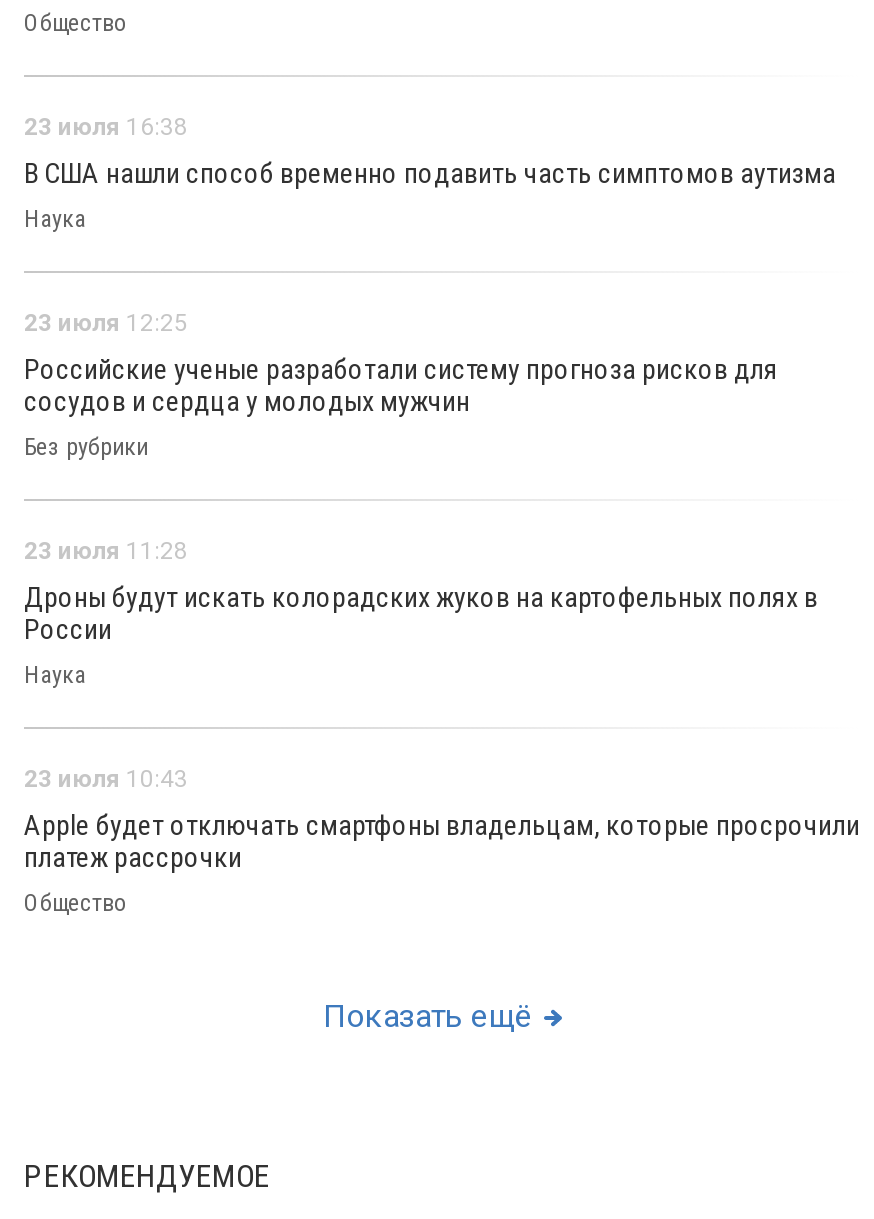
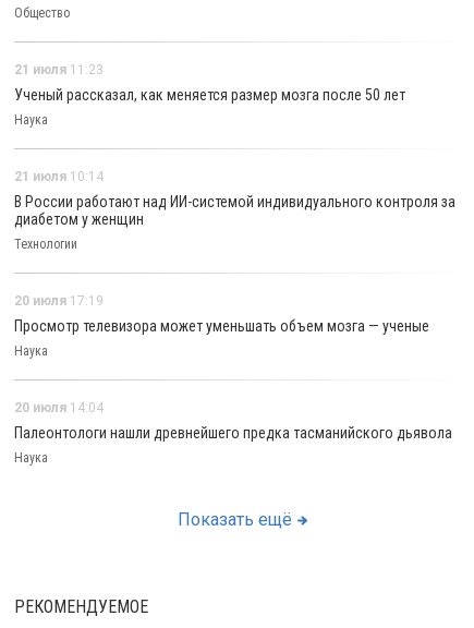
[24,113,188,141] 23 июля 16:38 -> [14,62,104,77] 21 июля 11:23
[24,157,836,189] В США нашли способ временно подавить часть симптомов аутизма -> [14,86,405,104] Ученый рассказал, как меняется размер мозга после 50 лет
[24,309,188,337] 23 июля 12:25 -> [14,169,104,184] 21 июля 10:14
[24,353,778,417] Российские ученые разработали систему прогноза рисков для | сосудов и сердца у молодых мужчин -> [14,193,455,228] В России работают над ИИ-системой индивидуального контроля за | диабетом у женщин
[24,433,148,461] Без рубрики -> [14,237,77,252] Технологии
[24,537,188,565] 23 июля 11:28 -> [14,293,104,309] 20 июля 17:19
[24,581,818,645] Дроны будут искать колорадских жуков на картофельных полях в | России -> [14,317,429,335] Просмотр телевизора может уменьшать объем мозга — ученые
[24,765,188,793] 23 июля 10:43 -> [14,400,104,415] 20 июля 14:04
[24,809,860,873] Apple будет отключать смартфоны владельцам, которые просрочили | платеж рассрочки -> [14,424,452,442] Палеонтологи нашли древнейшего предка тасманийского дьявола
[24,889,126,917] Общество -> [14,450,48,466] Наука

